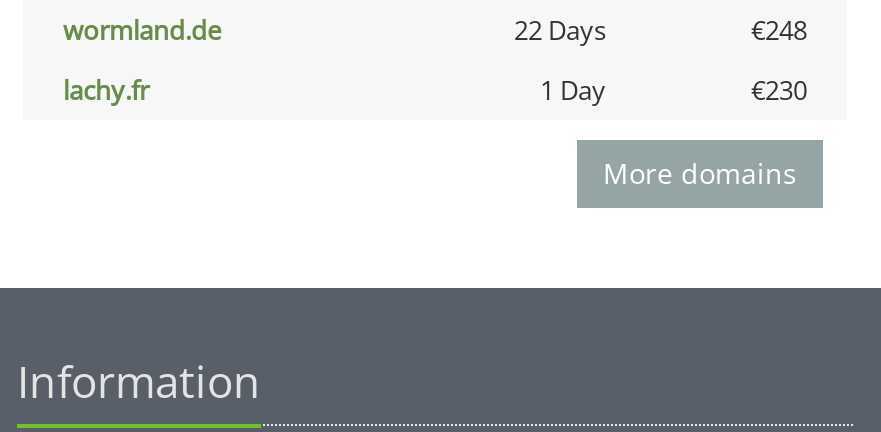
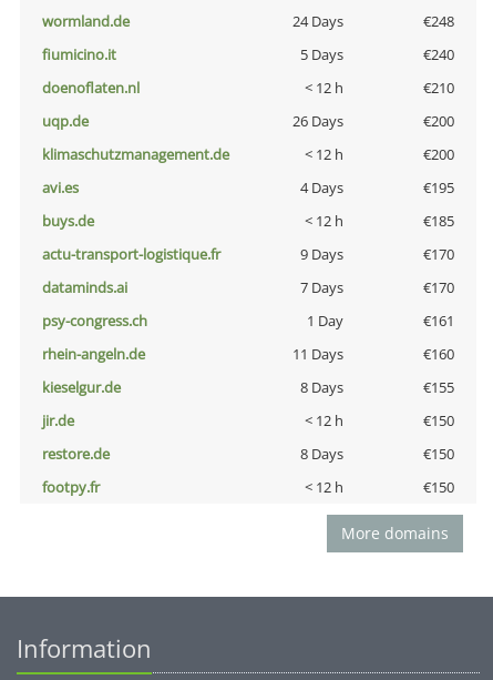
[514,11,606,47] 22 Days -> [292,11,343,31] 24 Days
[63,71,149,107] lachy.fr -> [42,44,454,330] fiumicino.it | 5 Days | €240 | doenoflaten.nl | < 12 h | €210 | uqp.de | 26 Days | €200 | klimaschutzmanagement.de | < 12 h | €200 | avi.es | 4 Days | €195 | buys.de | < 12 h | €185 | actu-transport-logistique.fr | 9 Days | €170 | dataminds.ai | 7 Days | €170 | psy-congress.ch
[751,71,807,107] €230 -> [42,310,454,496] €161 | rhein-angeln.de | 11 Days | €160 | kieselgur.de | 8 Days | €155 | jir.de | < 12 h | €150 | restore.de | 8 Days | €150 | footpy.fr | < 12 h | €150

